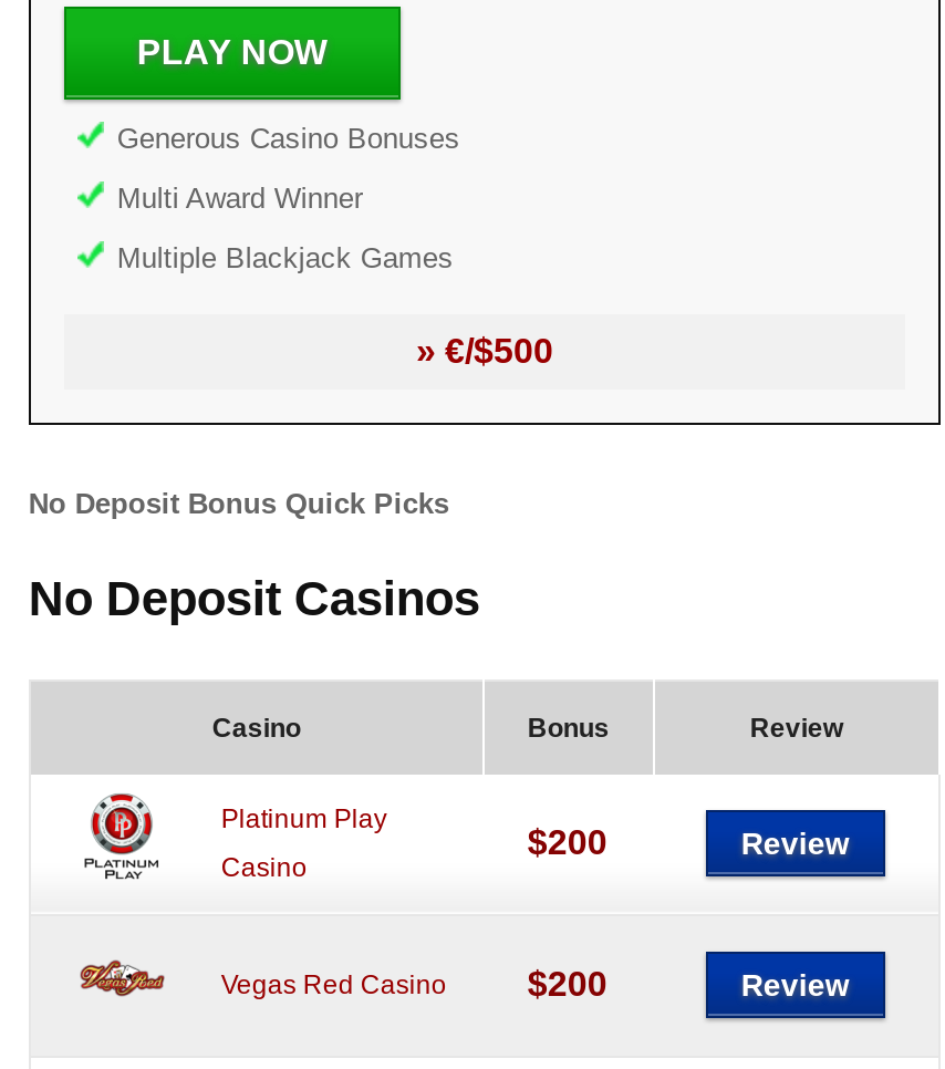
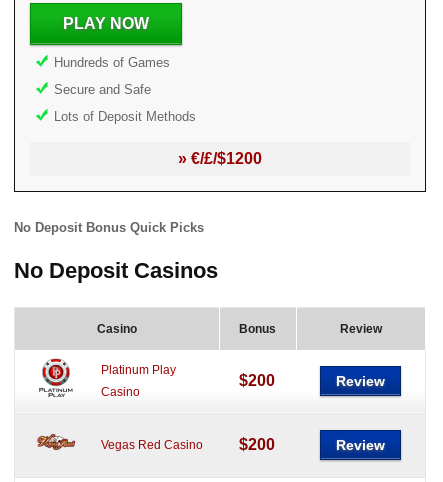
[117,122,460,155] Generous Casino Bonuses -> [54,55,170,70] Hundreds of Games
[117,181,363,215] Multi Award Winner -> [54,82,151,97] Secure and Safe
[117,241,453,274] Multiple Blackjack Games -> [54,109,196,124] Lots of Deposit Methods
[416,332,553,370] » €/$500 -> [178,150,262,167] » €/£/$1200

